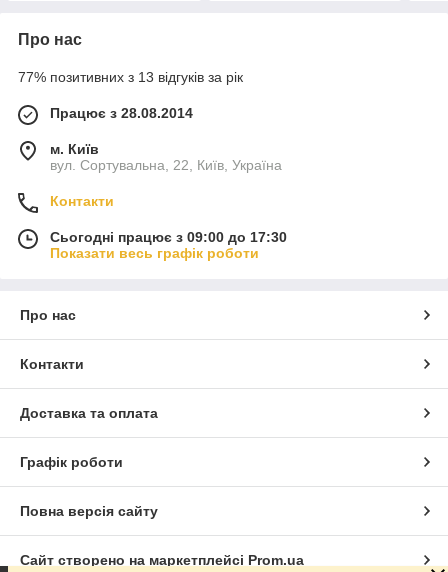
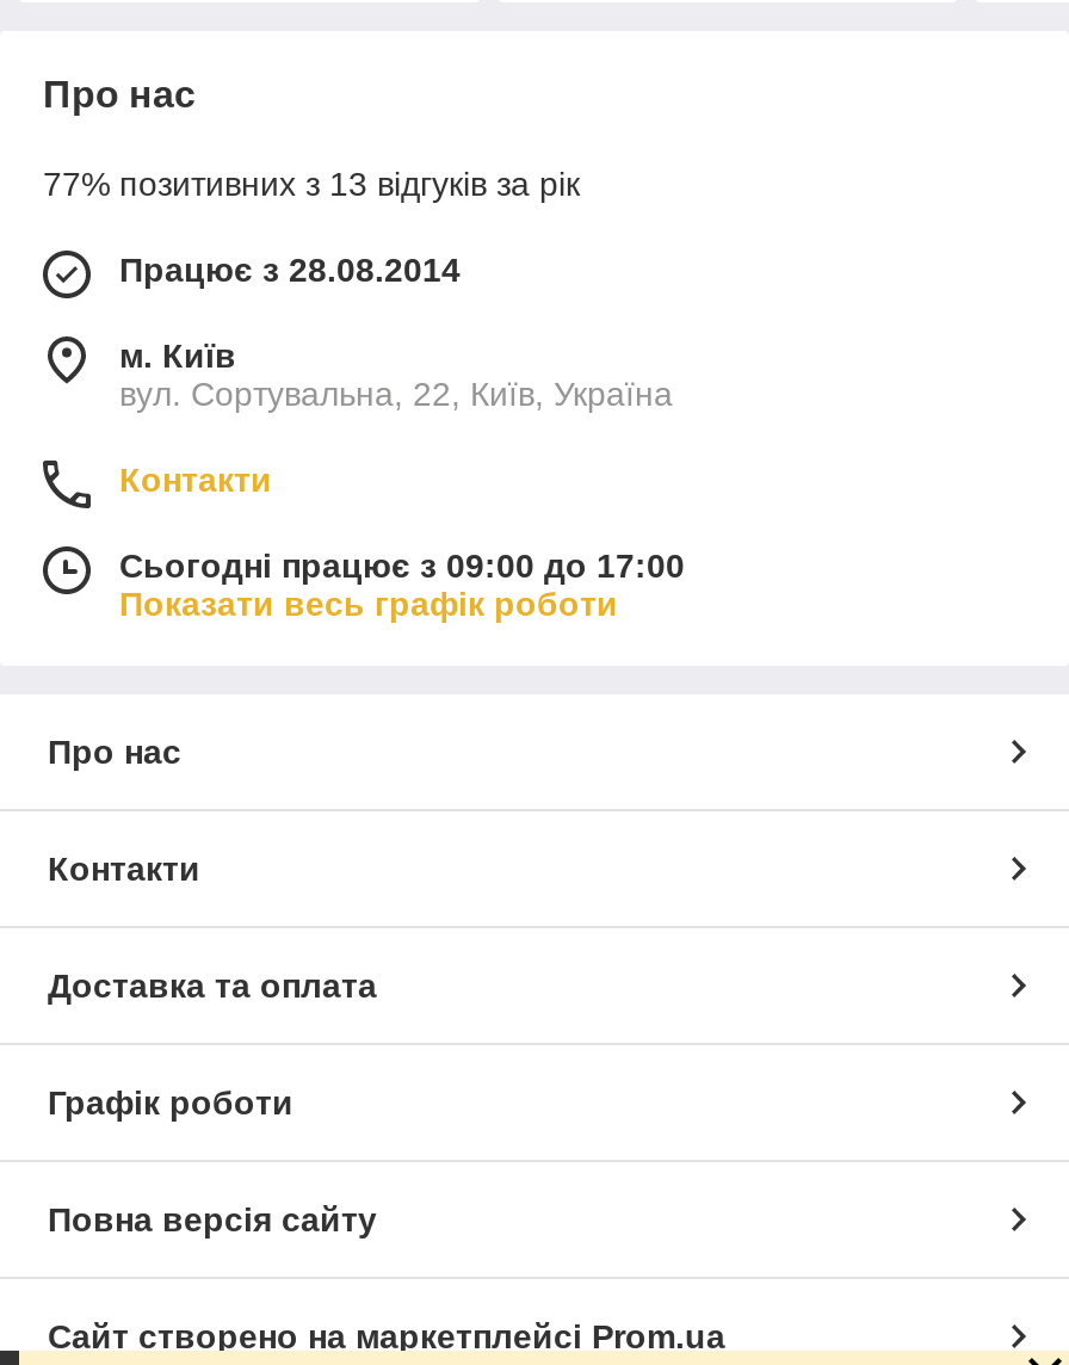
[50,229,287,245] Сьогодні працює з 09:00 до 17:30 -> [119,547,685,586] Сьогодні працює з 09:00 до 17:00

